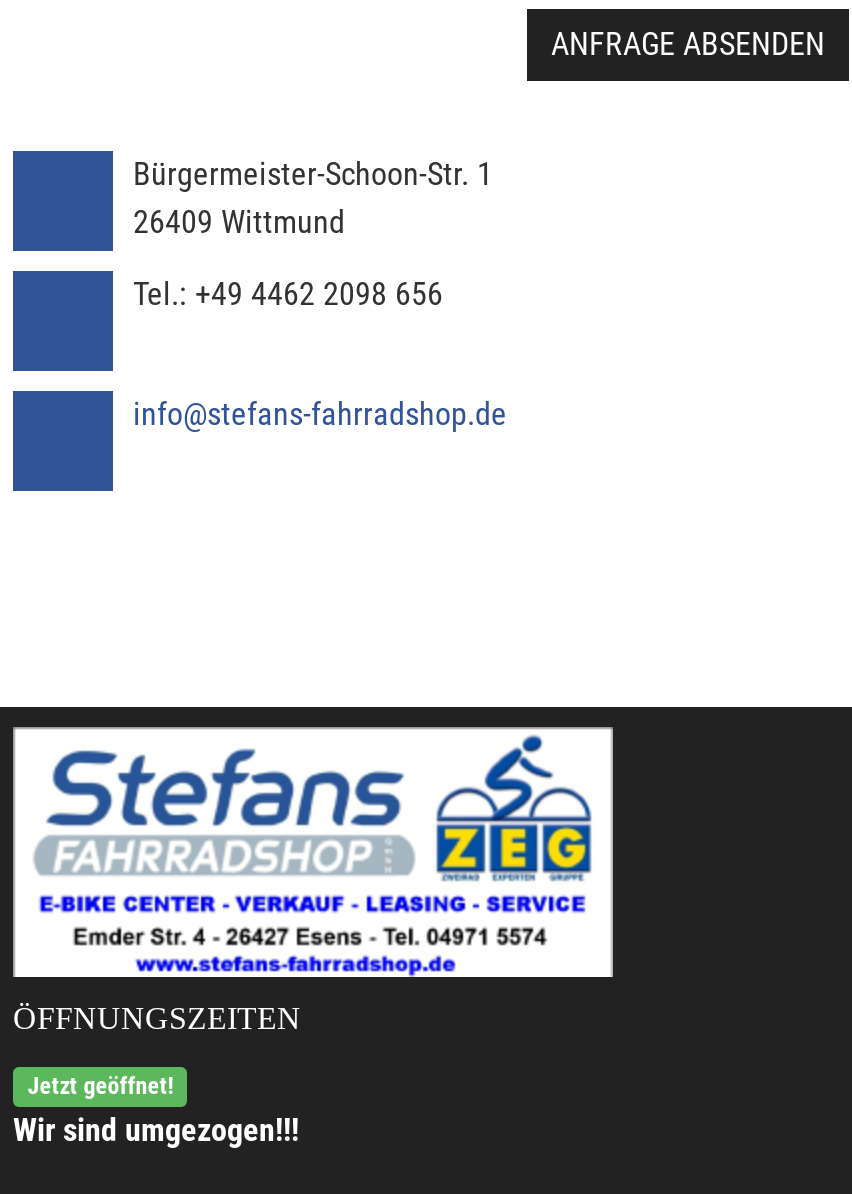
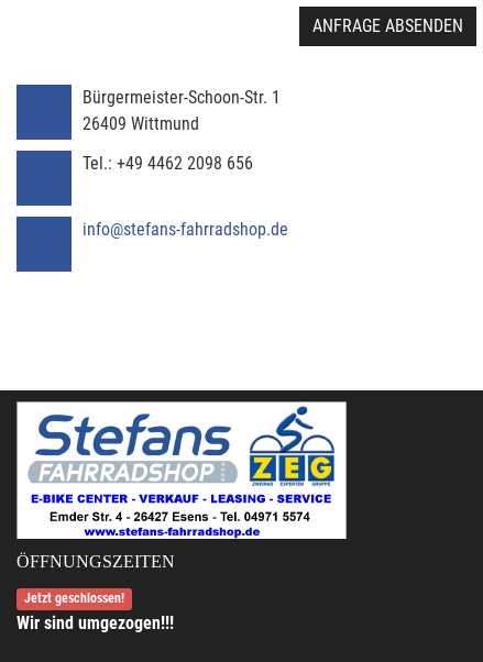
[27,1071,173,1099] Jetzt geöffnet! -> [24,591,125,606] Jetzt geschlossen!

